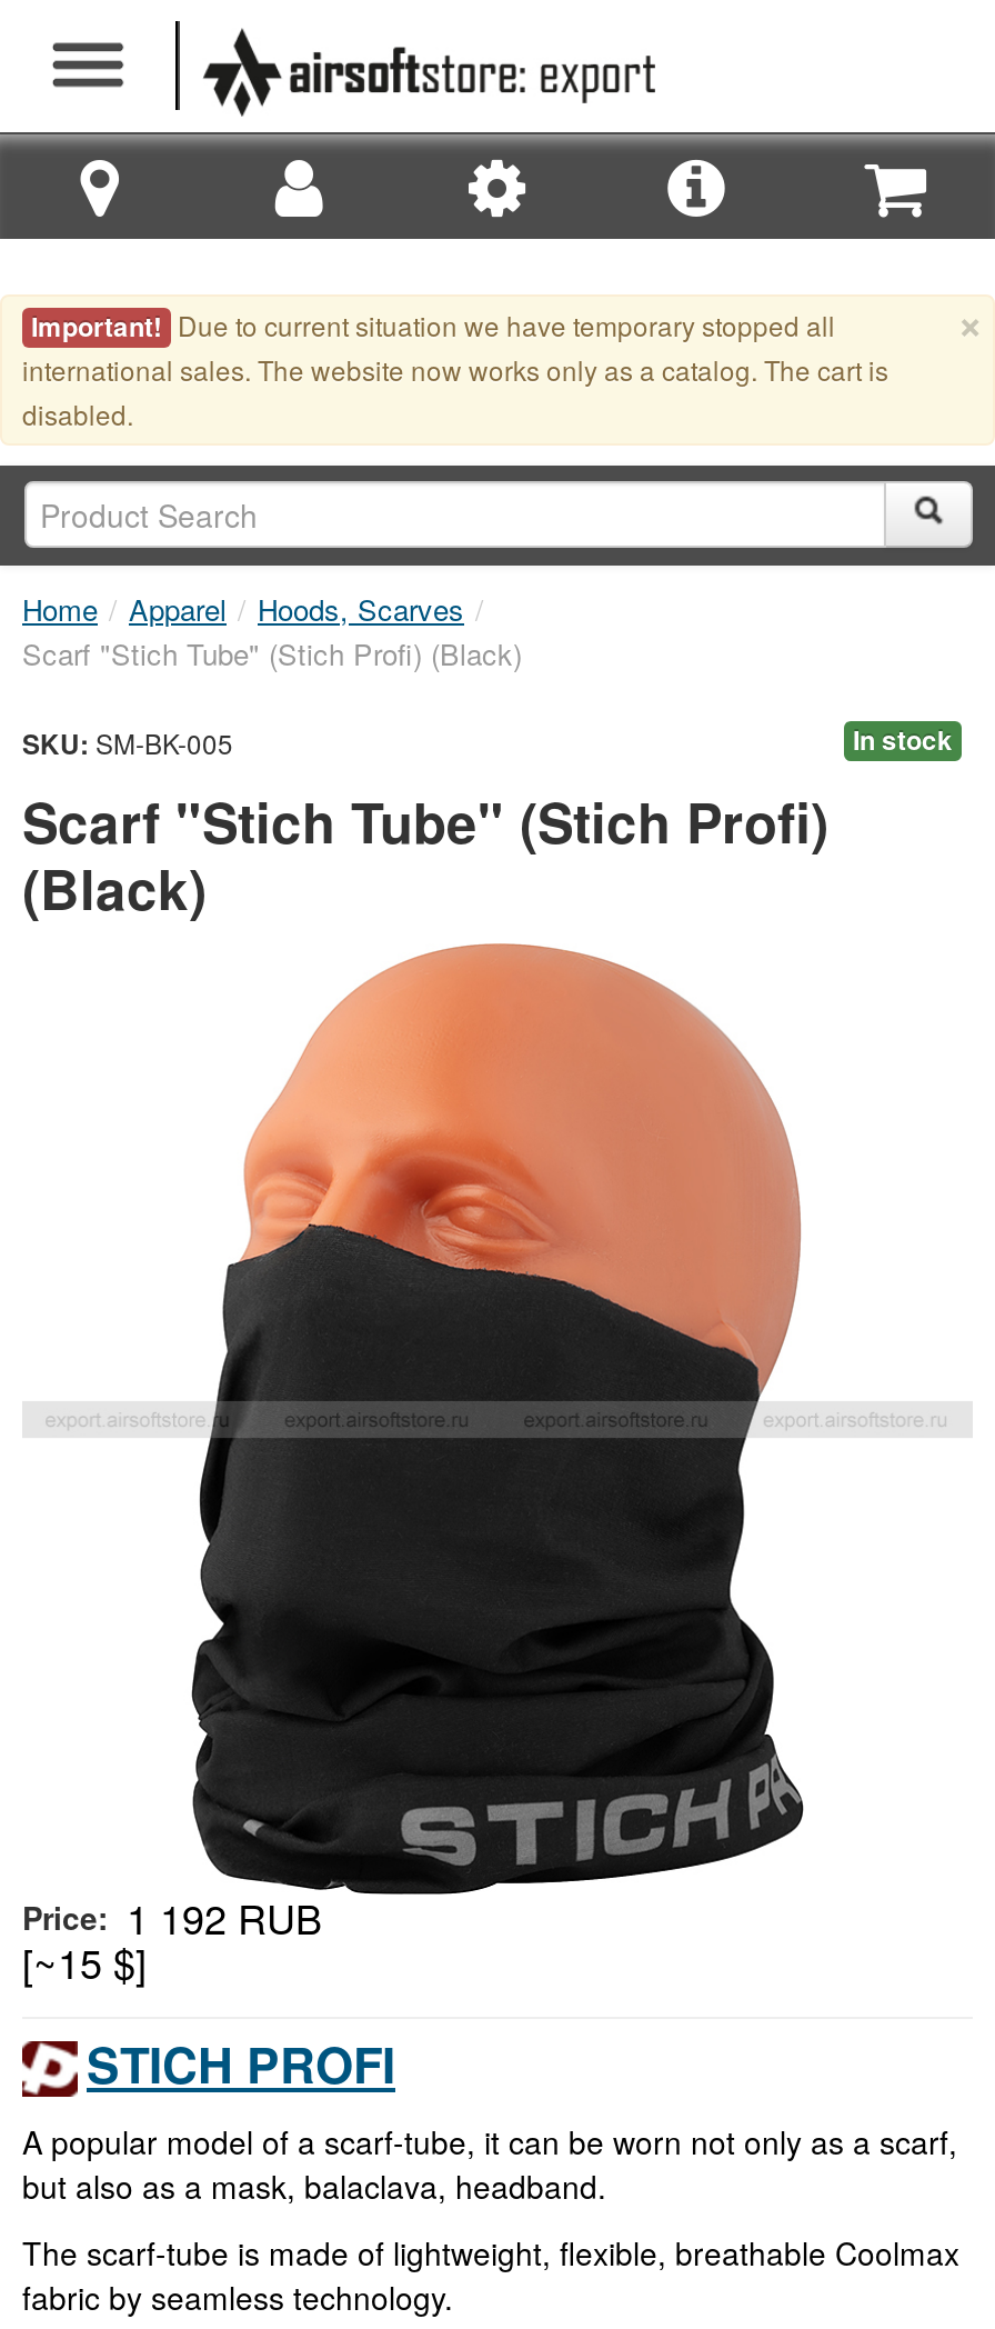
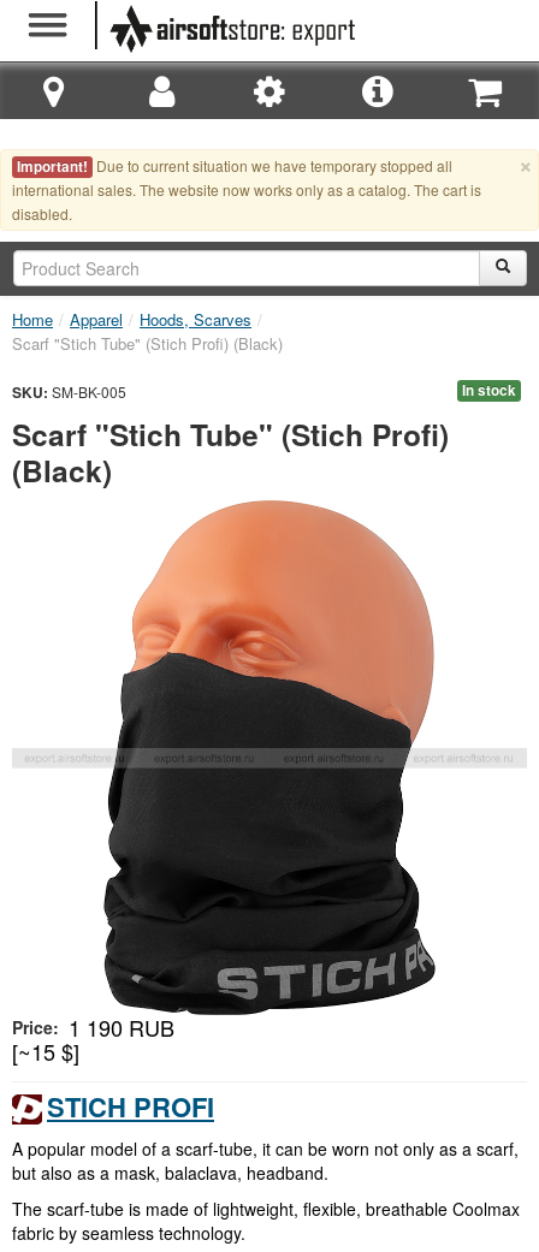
[22,1888,322,1946] Price: 1 192 RUB -> [12,1011,174,1043] Price: 1 190 RUB

